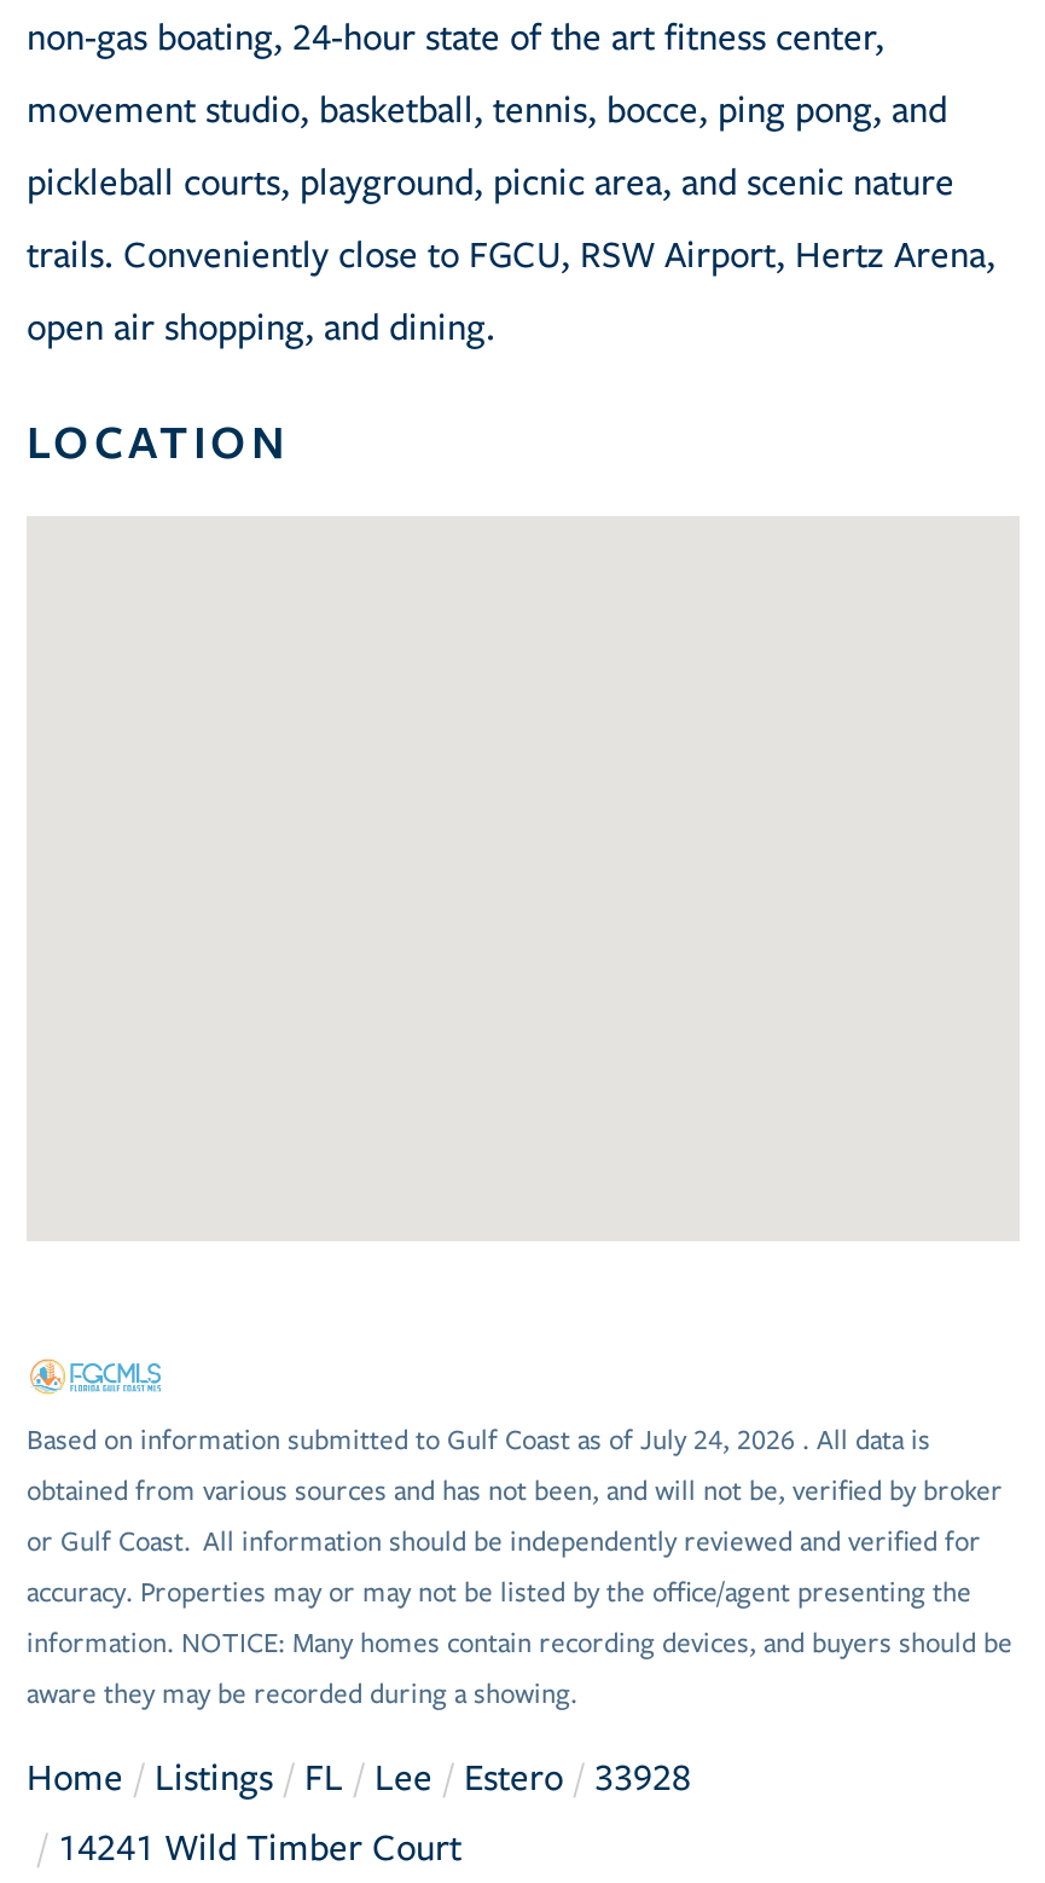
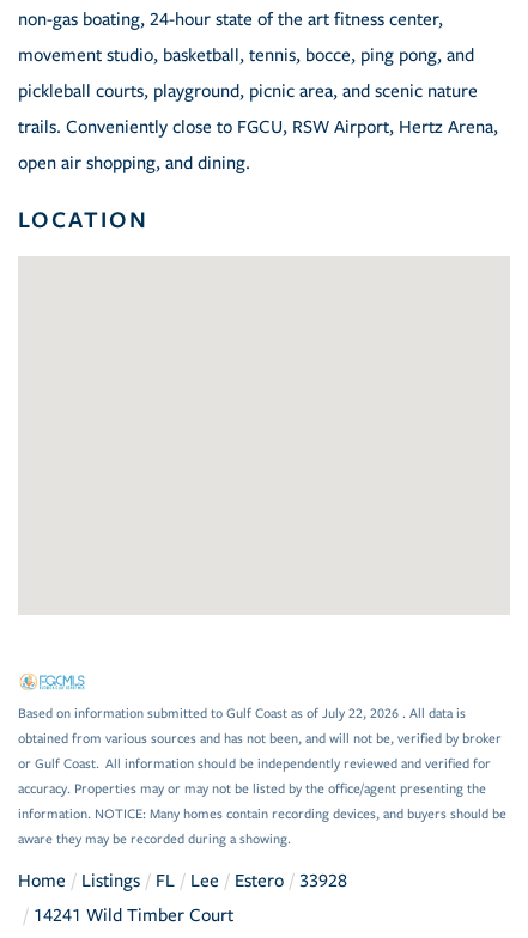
[27,1425,930,1456] Based on information submitted to Gulf Coast as of July 24, 2026 . All data is -> [18,706,466,721] Based on information submitted to Gulf Coast as of July 22, 2026 . All data is

